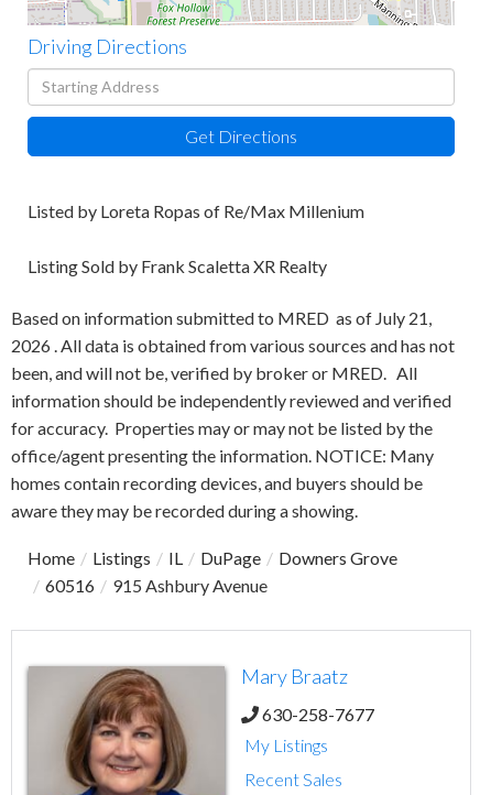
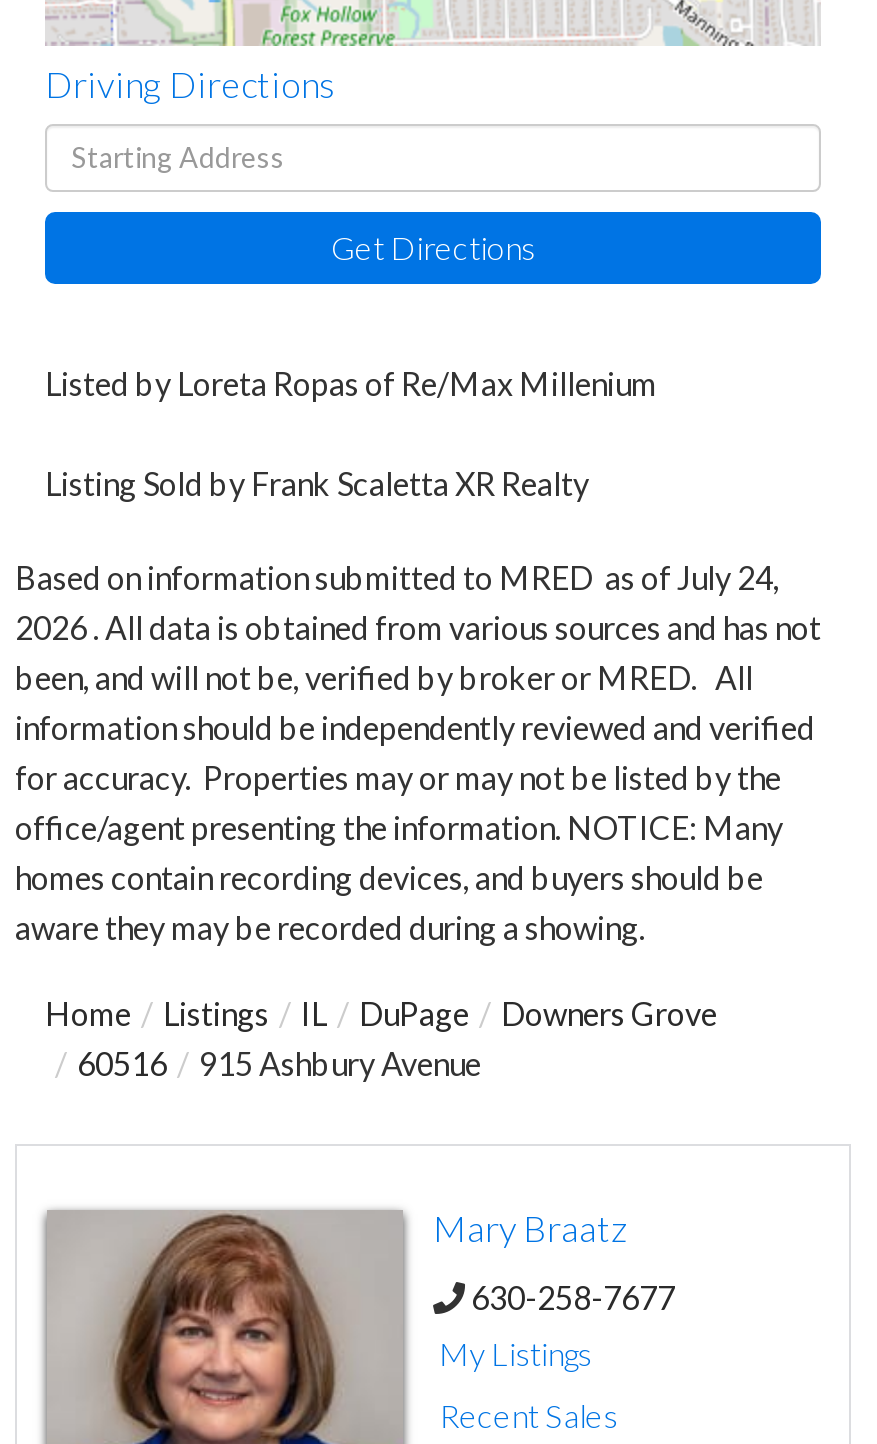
[11,307,432,328] Based on information submitted to MRED as of July 21, -> [15,557,779,595] Based on information submitted to MRED as of July 24,

